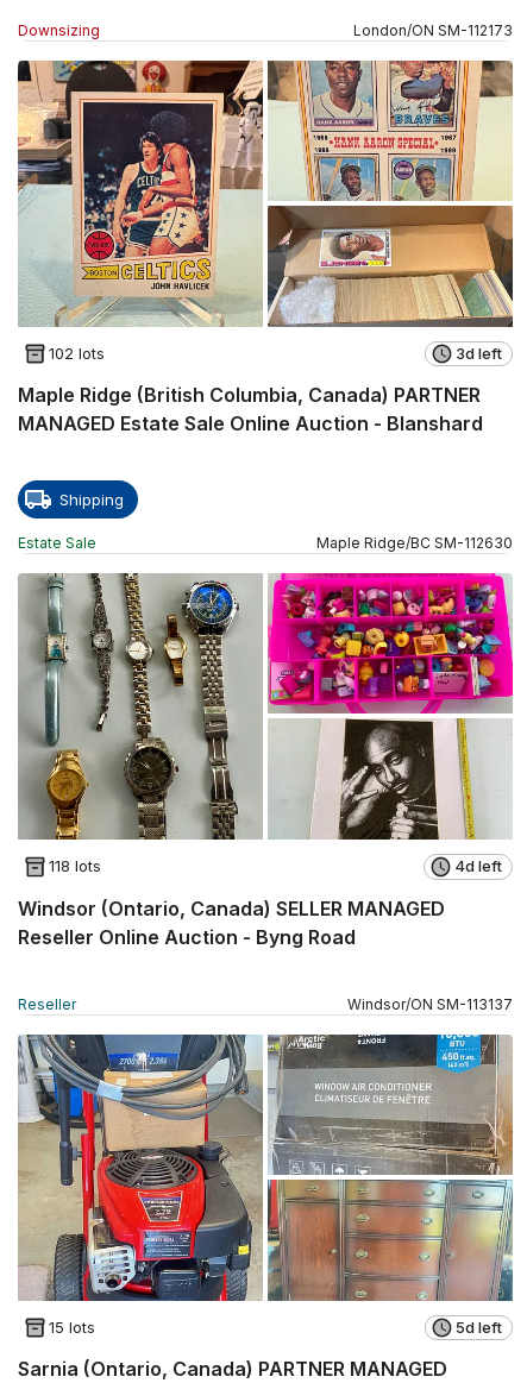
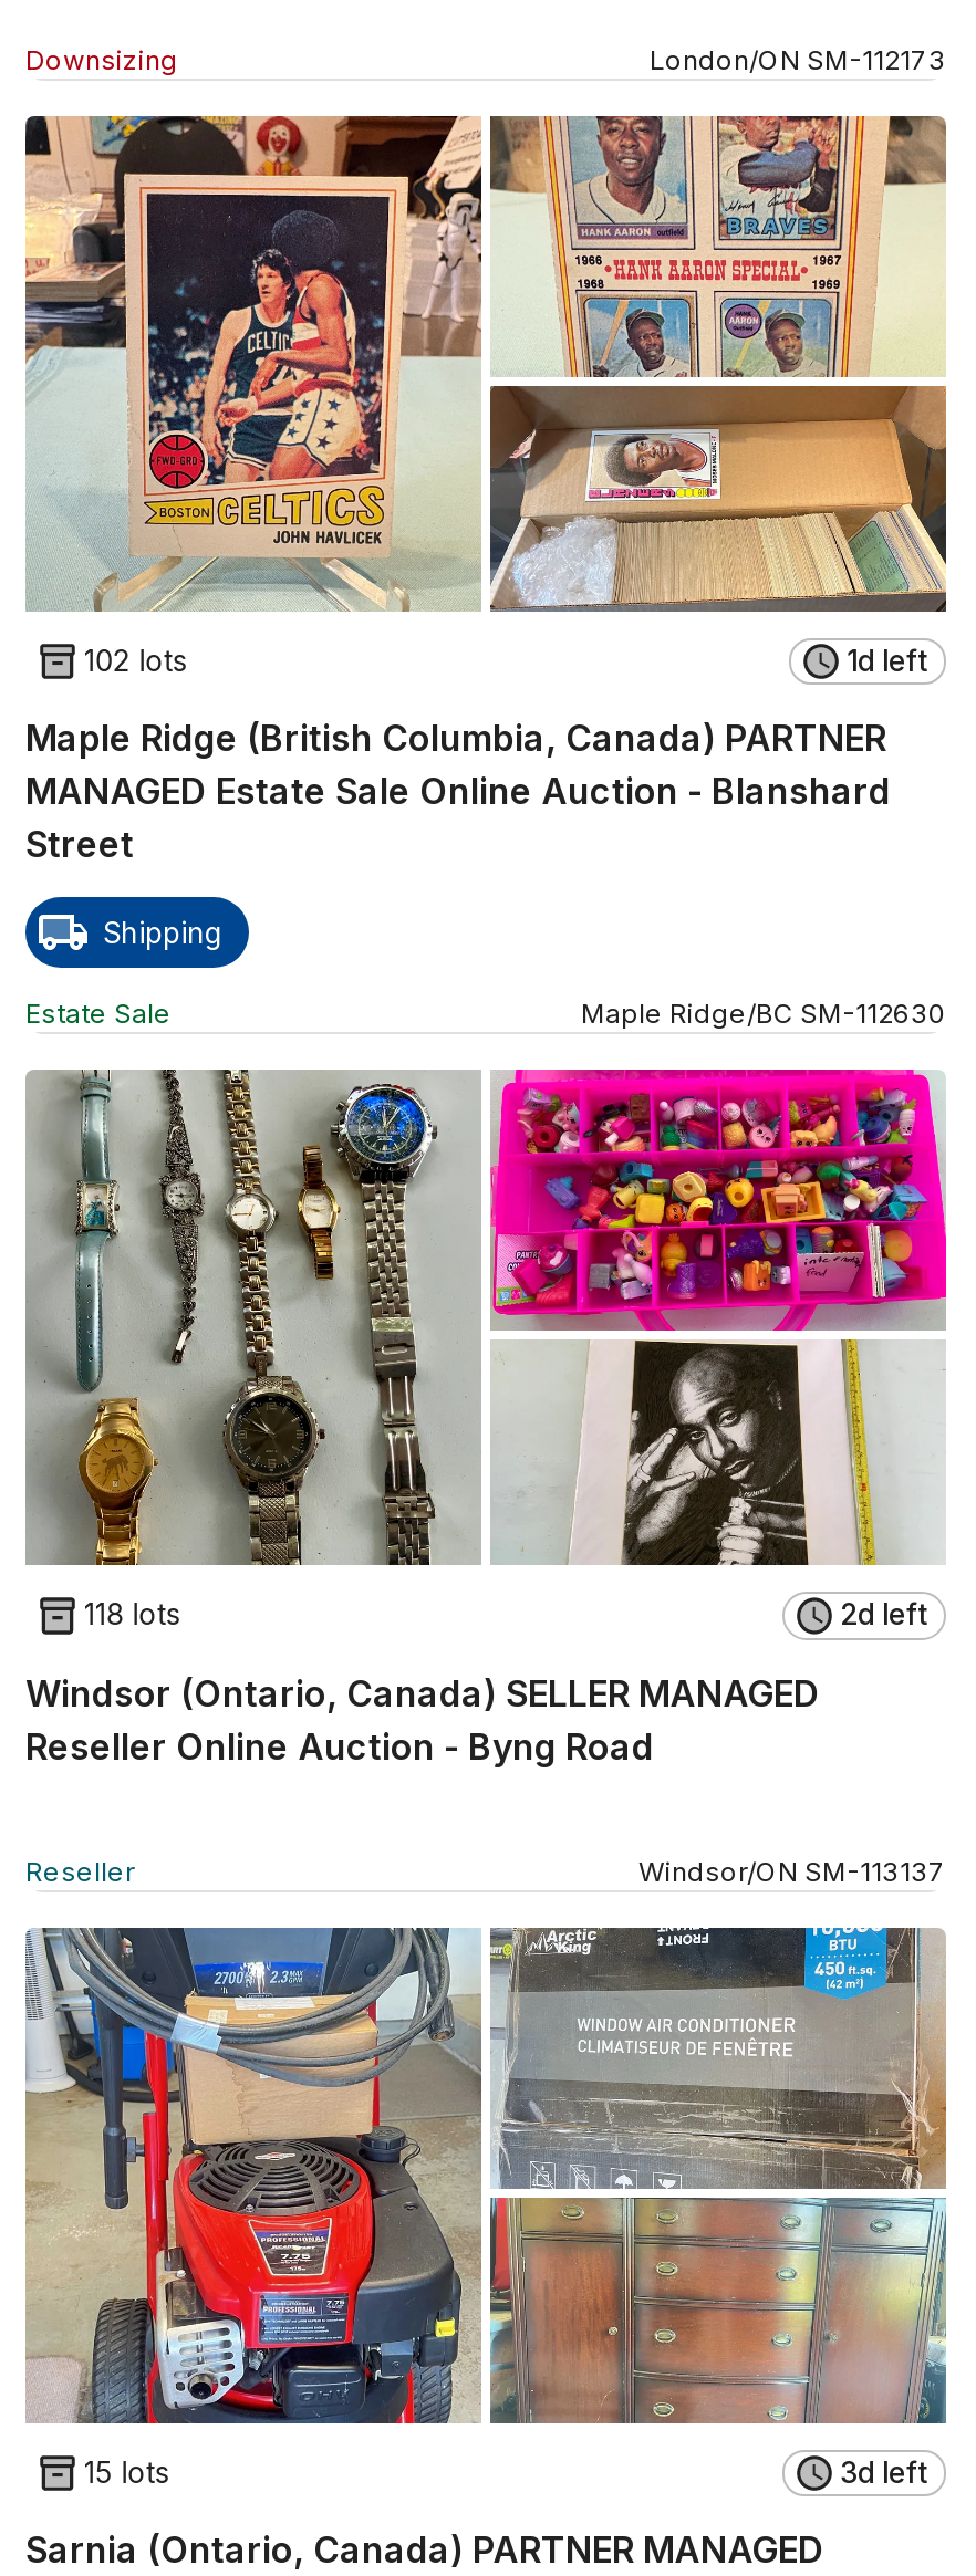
[456,344,502,363] 3d left -> [847,643,926,678] 1d left
none -> [25,822,134,867] Street
[454,857,502,876] 4d left -> [840,1597,926,1632] 2d left
[456,1317,502,1336] 5d left -> [840,2453,926,2489] 3d left

